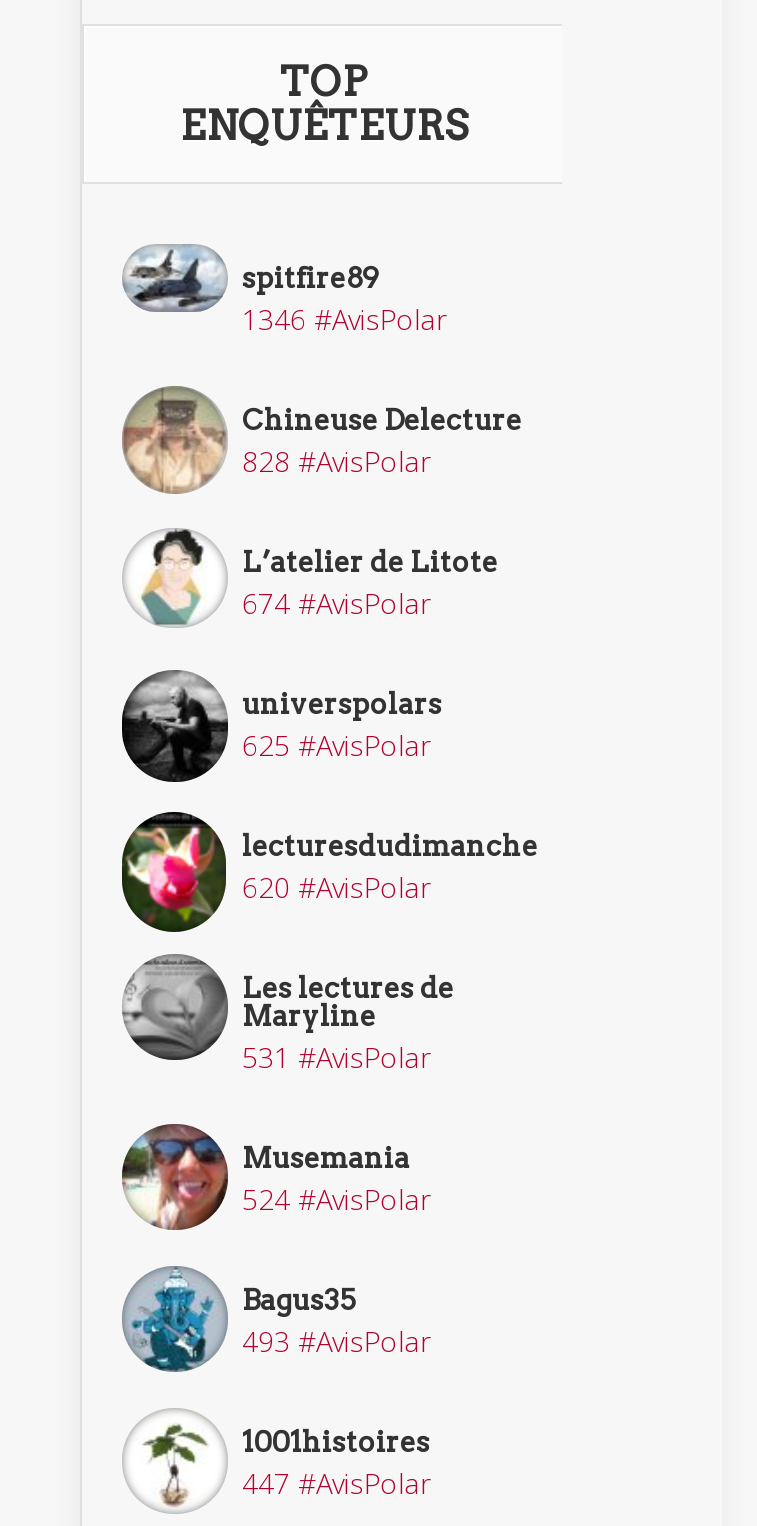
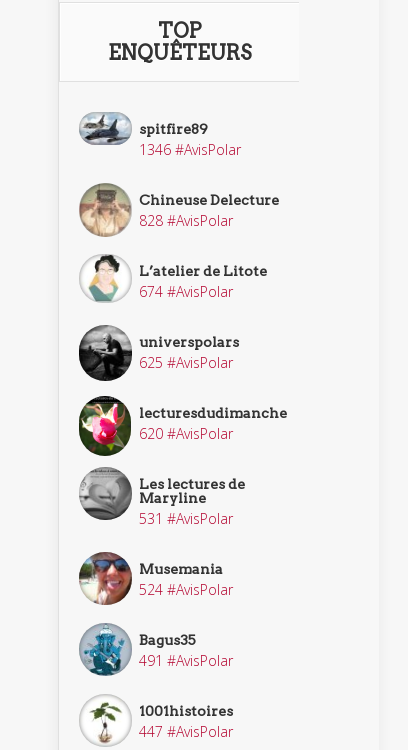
[242,1323,430,1361] 493 #AvisPolar -> [139,651,233,670] 491 #AvisPolar

